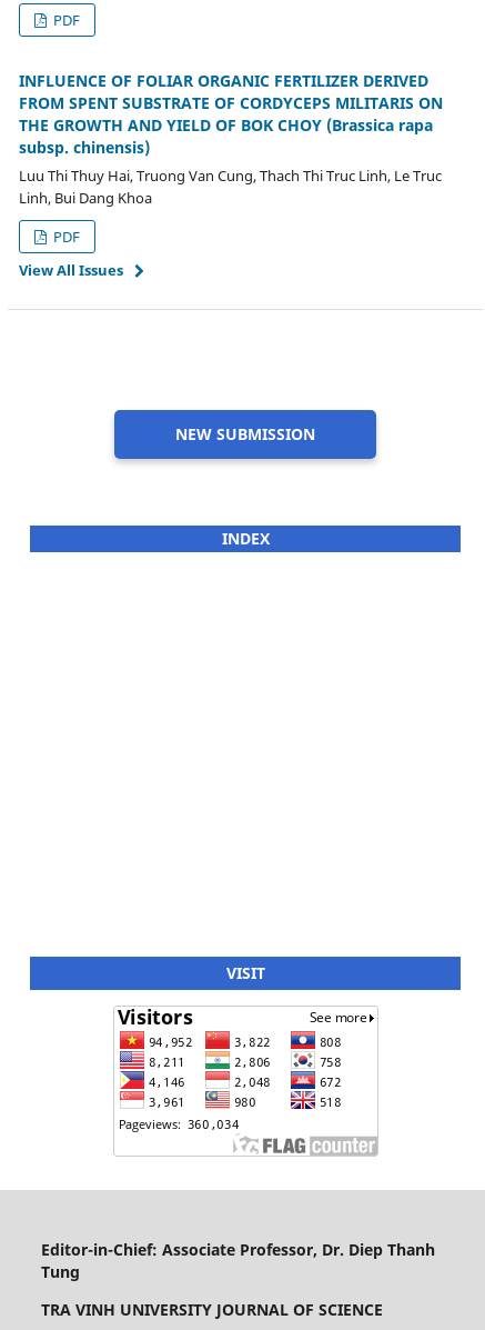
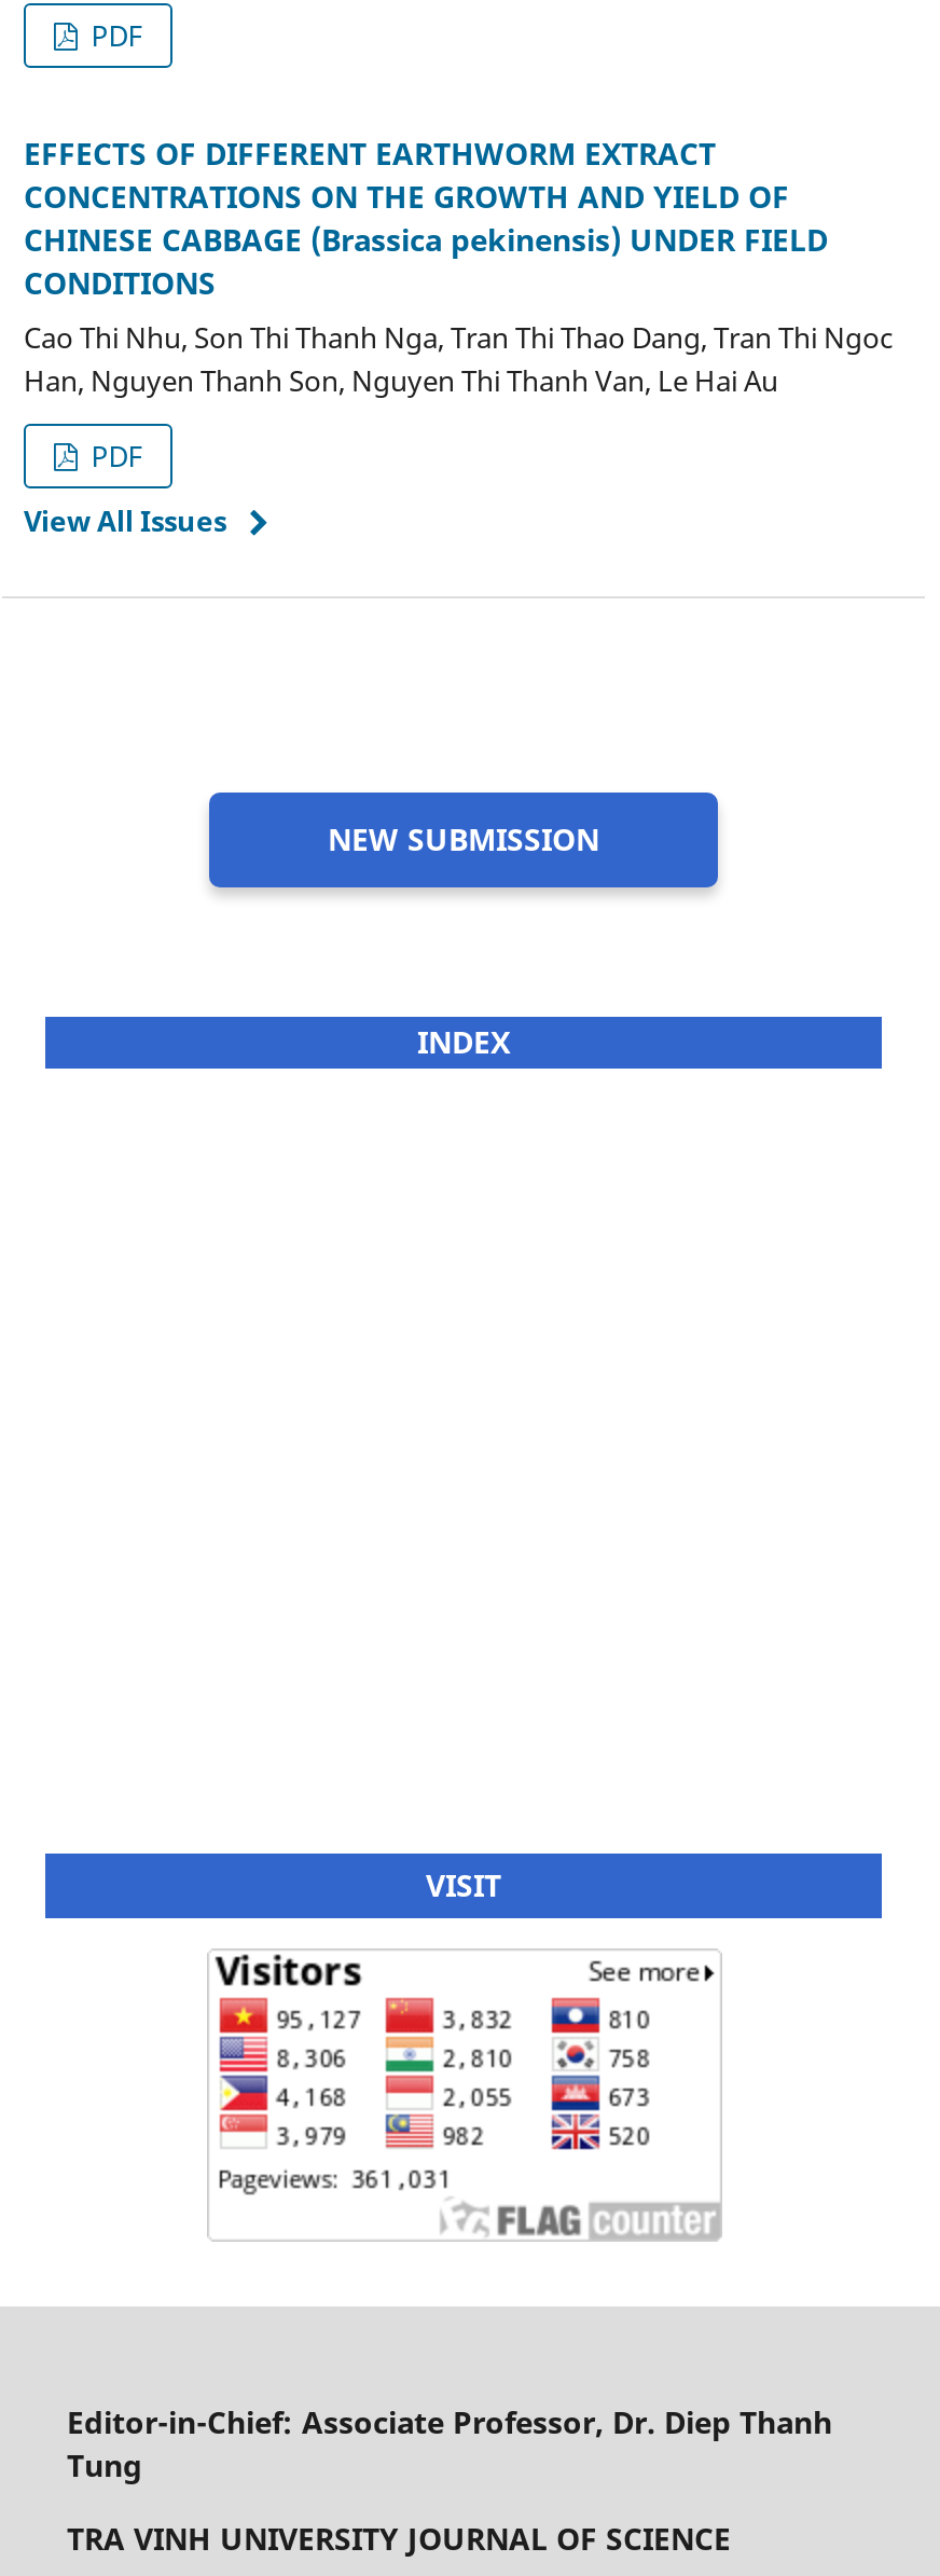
[19,70,443,208] INFLUENCE OF FOLIAR ORGANIC FERTILIZER DERIVED | FROM SPENT SUBSTRATE OF CORDYCEPS MILITARIS ON | THE GROWTH AND YIELD OF BOK CHOY (Brassica rapa | subsp. chinensis) | Luu Thi Thuy Hai, Truong Van Cung, Thach Thi Truc Linh, Le Truc | Linh, Bui Dang Khoa -> [24,133,893,400] EFFECTS OF DIFFERENT EARTHWORM EXTRACT | CONCENTRATIONS ON THE GROWTH AND YIELD OF | CHINESE CABBAGE (Brassica pekinensis) UNDER FIELD | CONDITIONS | Cao Thi Nhu, Son Thi Thanh Nga, Tran Thi Thao Dang, Tran Thi Ngoc | Han, Nguyen Thanh Son, Nguyen Thi Thanh Van, Le Hai Au

